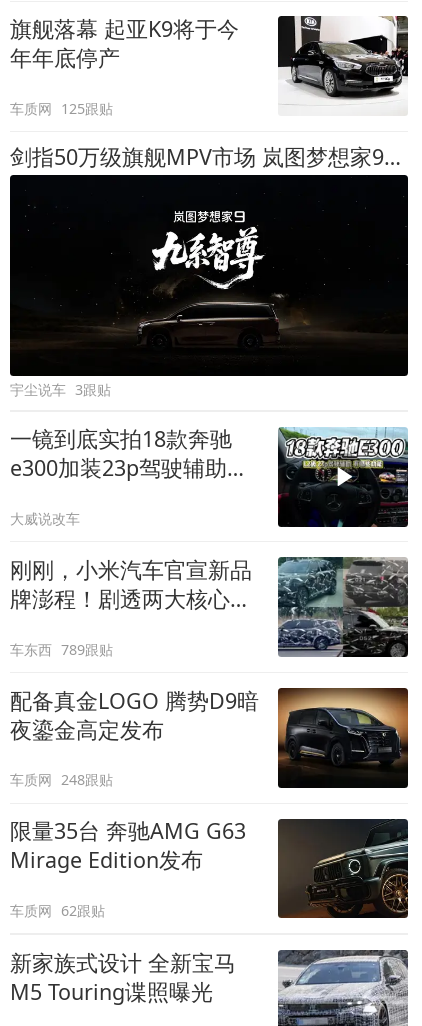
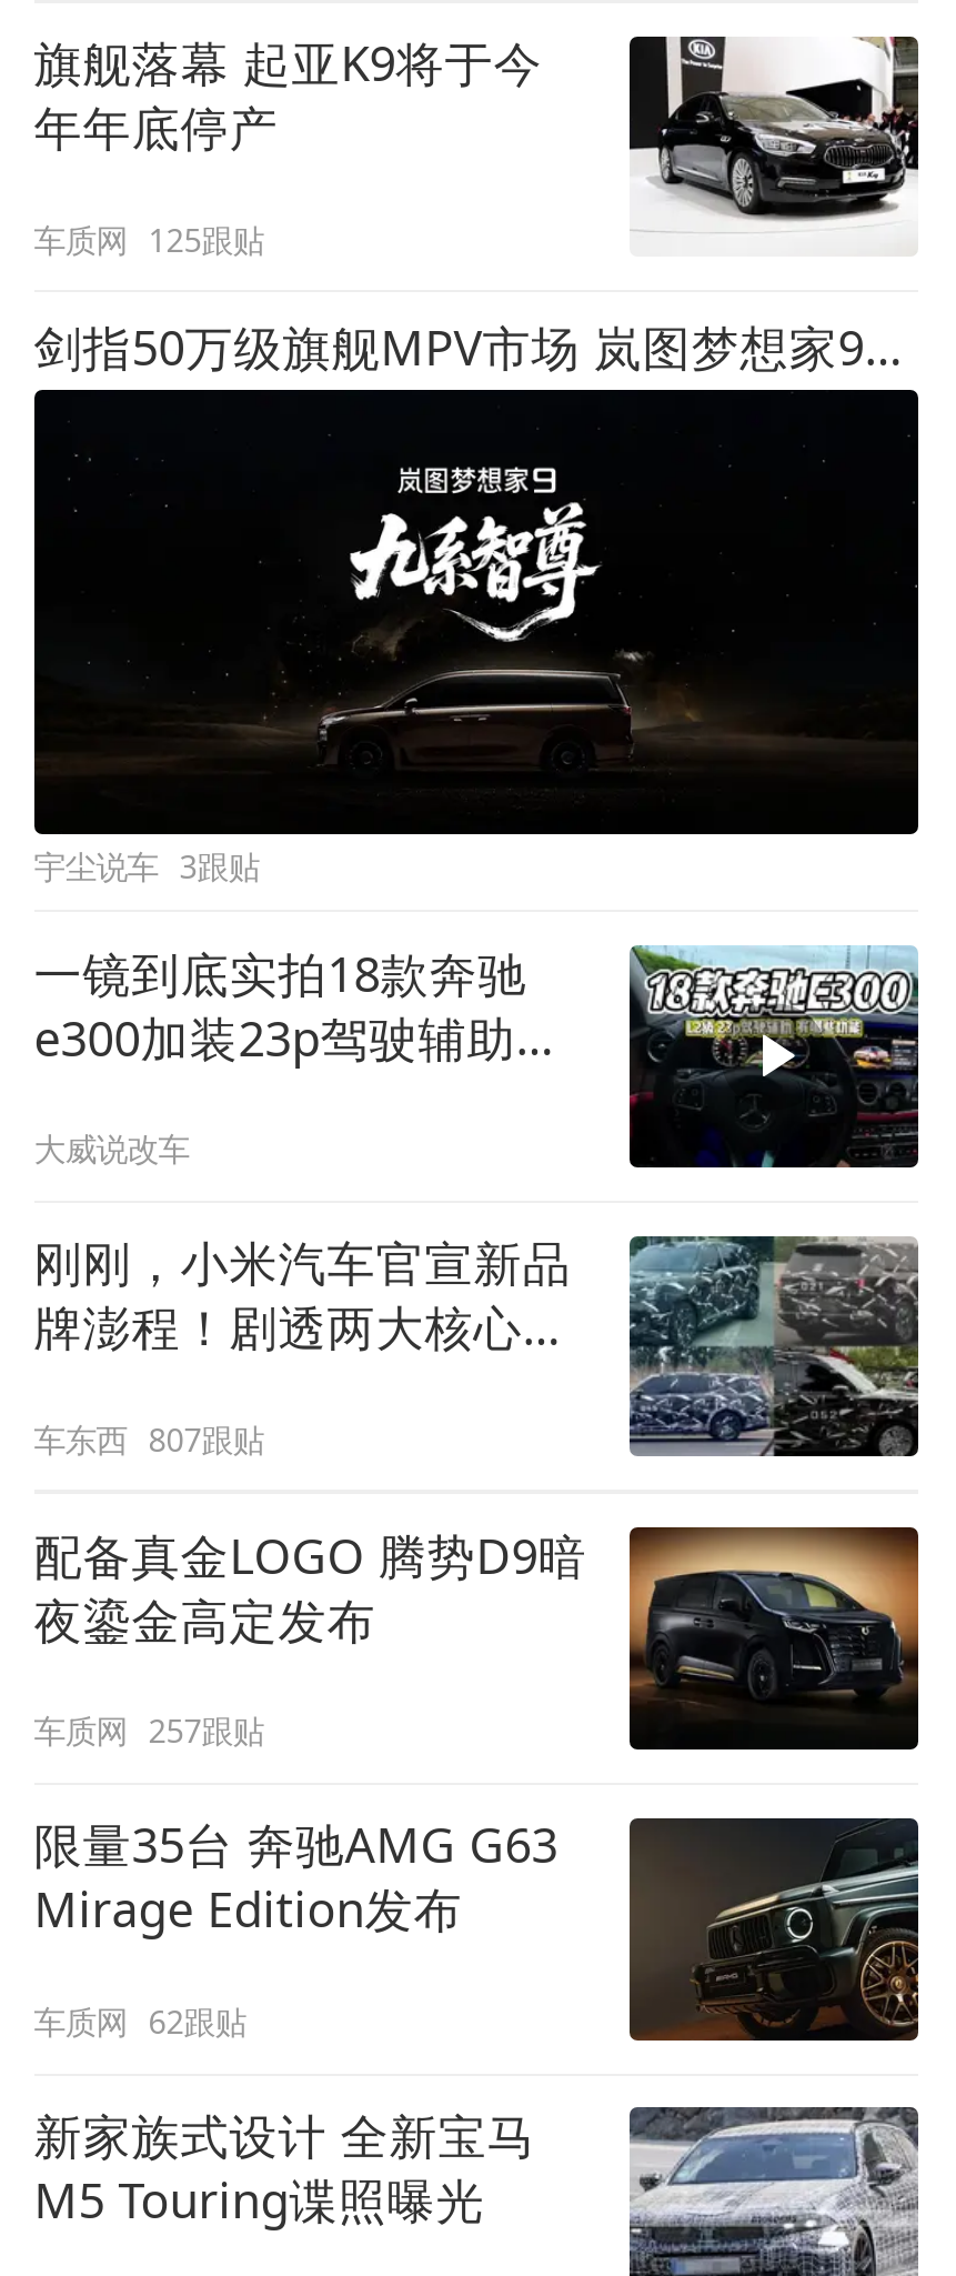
[10,639,113,658] 车东西 789跟贴 -> [34,1417,264,1460] 车东西 807跟贴
[10,770,113,789] 车质网 248跟贴 -> [34,1710,264,1752] 车质网 257跟贴

